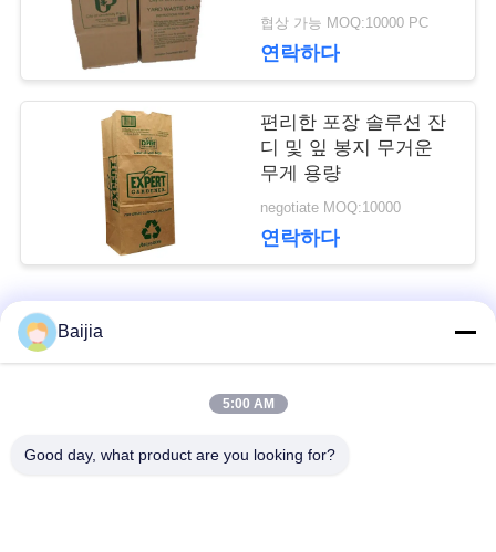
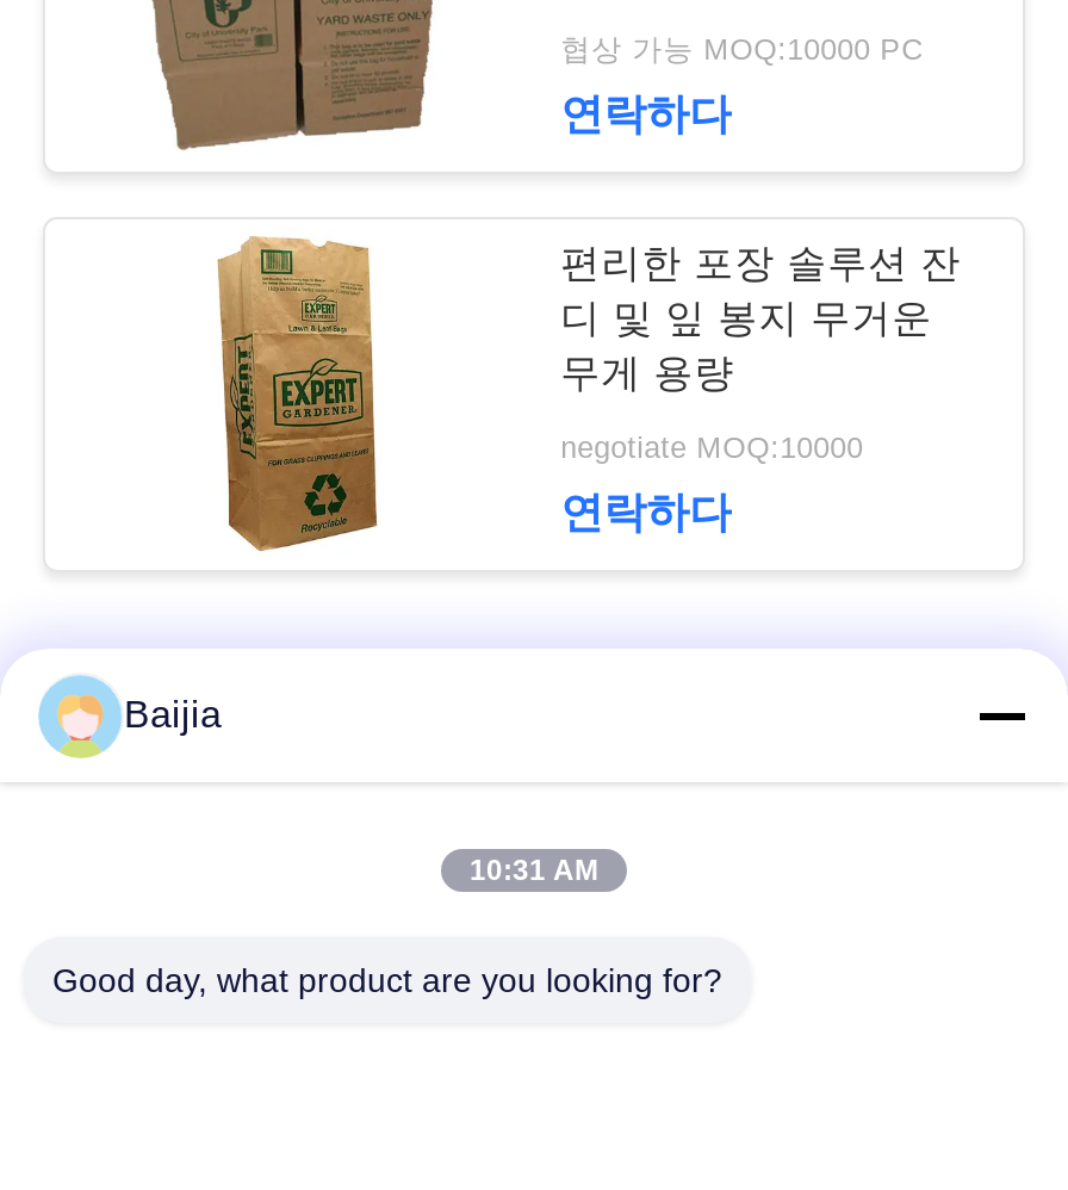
[222,396,274,412] 5:00 AM -> [470,854,598,887] 10:31 AM

